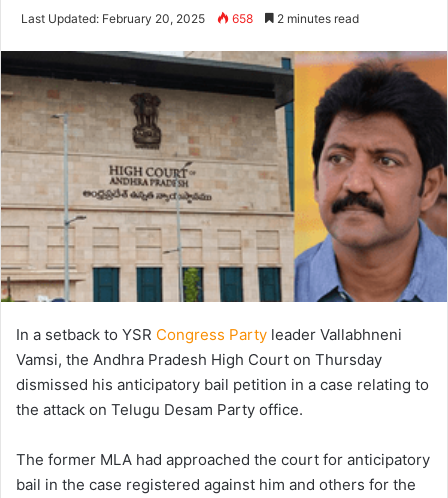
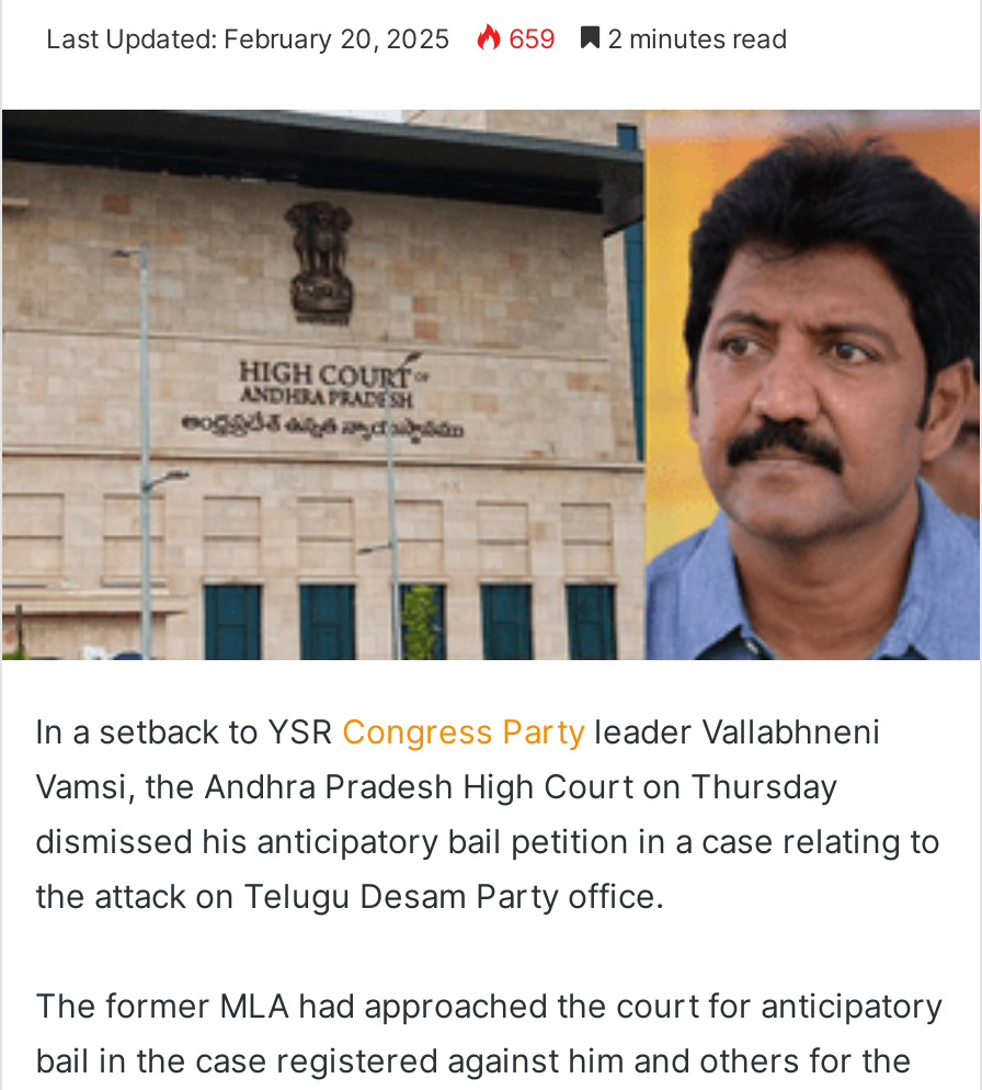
[21,11,359,26] Last Updated: February 20, 2025 658 2 minutes read -> [46,22,787,55] Last Updated: February 20, 2025 659 2 minutes read

